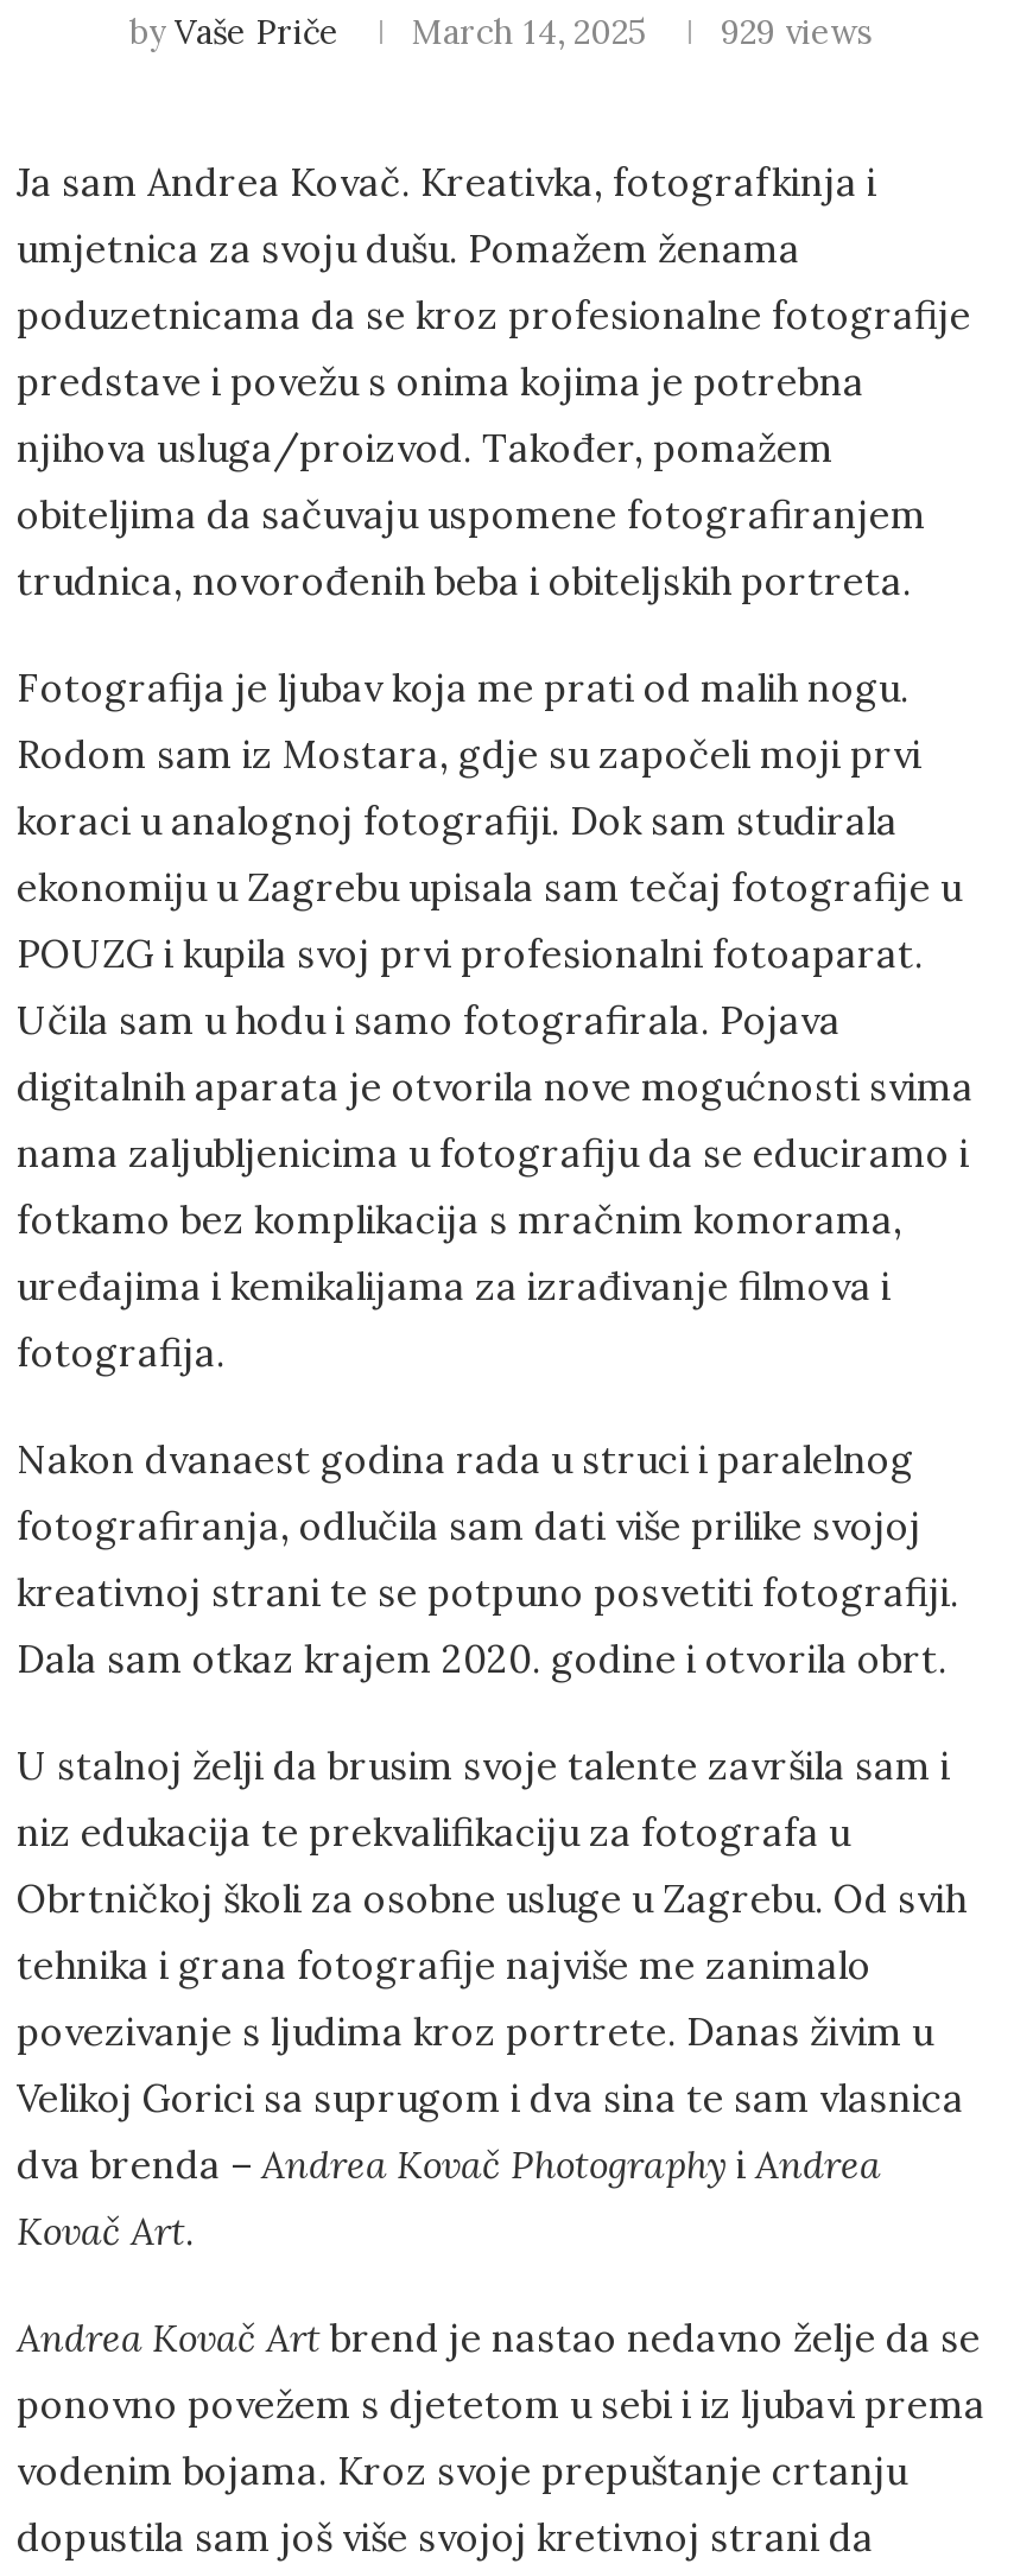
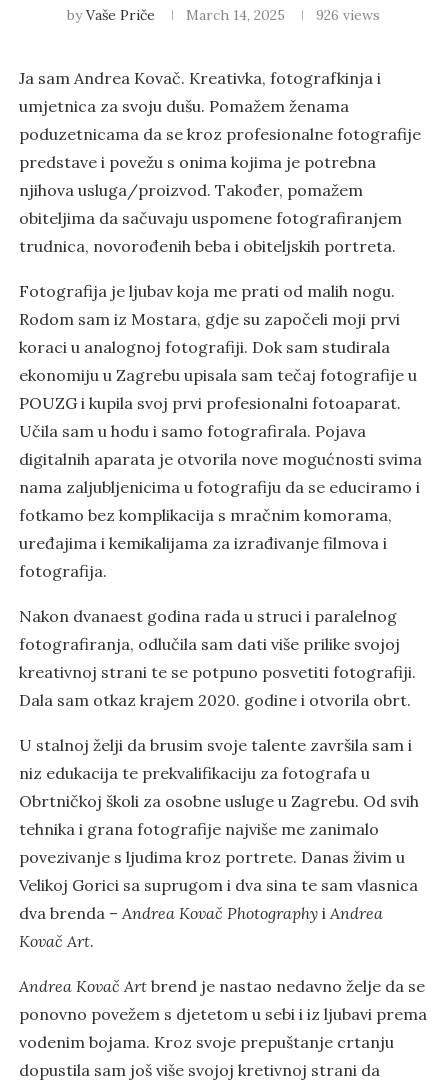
[129,10,873,53] by Vaše Priče March 14, 2025 929 views -> [66,6,379,24] by Vaše Priče March 14, 2025 926 views

